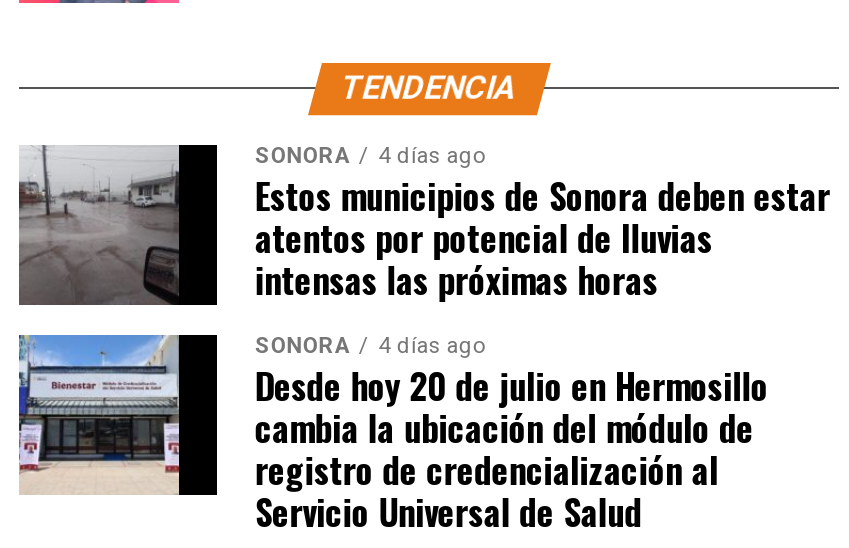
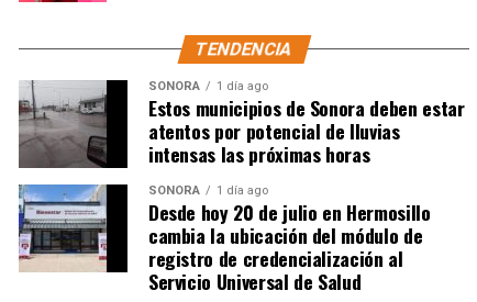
[255,143,485,169] SONORA 4 días ago -> [148,79,268,93] SONORA 1 día ago
[255,333,485,359] SONORA 4 días ago -> [148,183,268,197] SONORA 1 día ago

